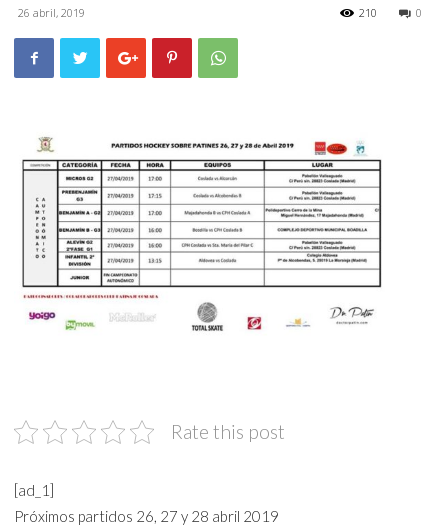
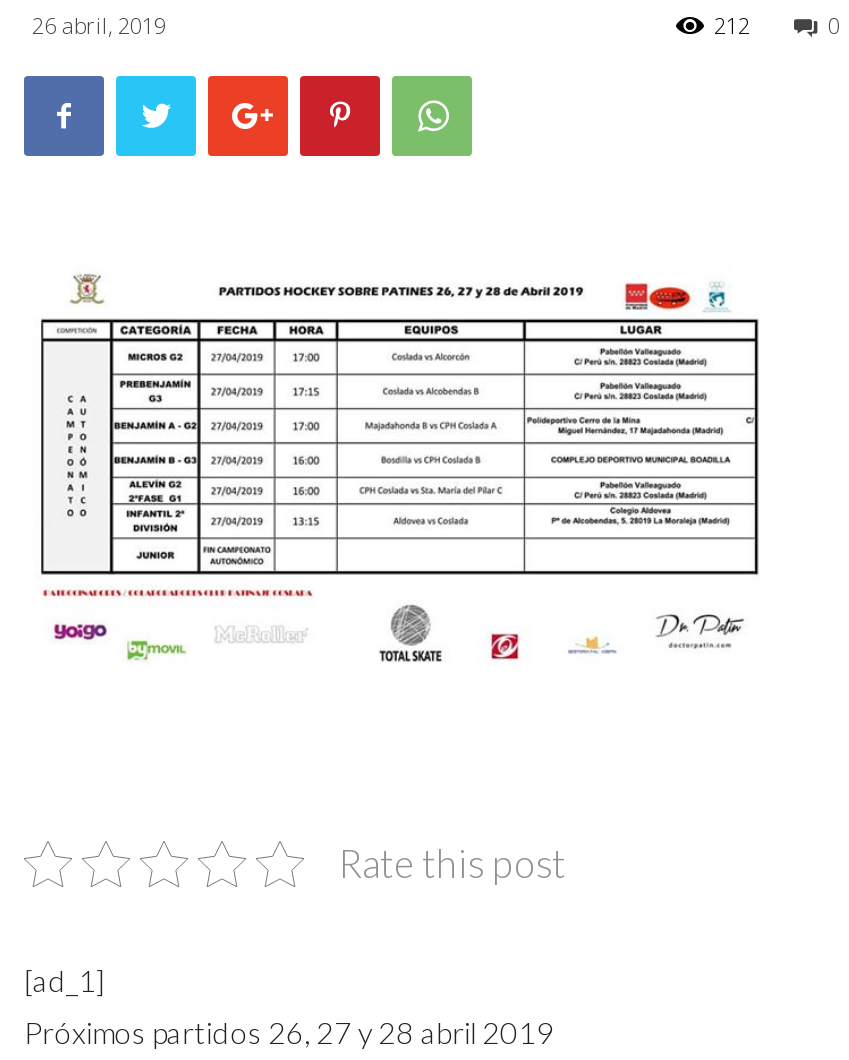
[359,5,377,20] 210 -> [714,10,750,40] 212

